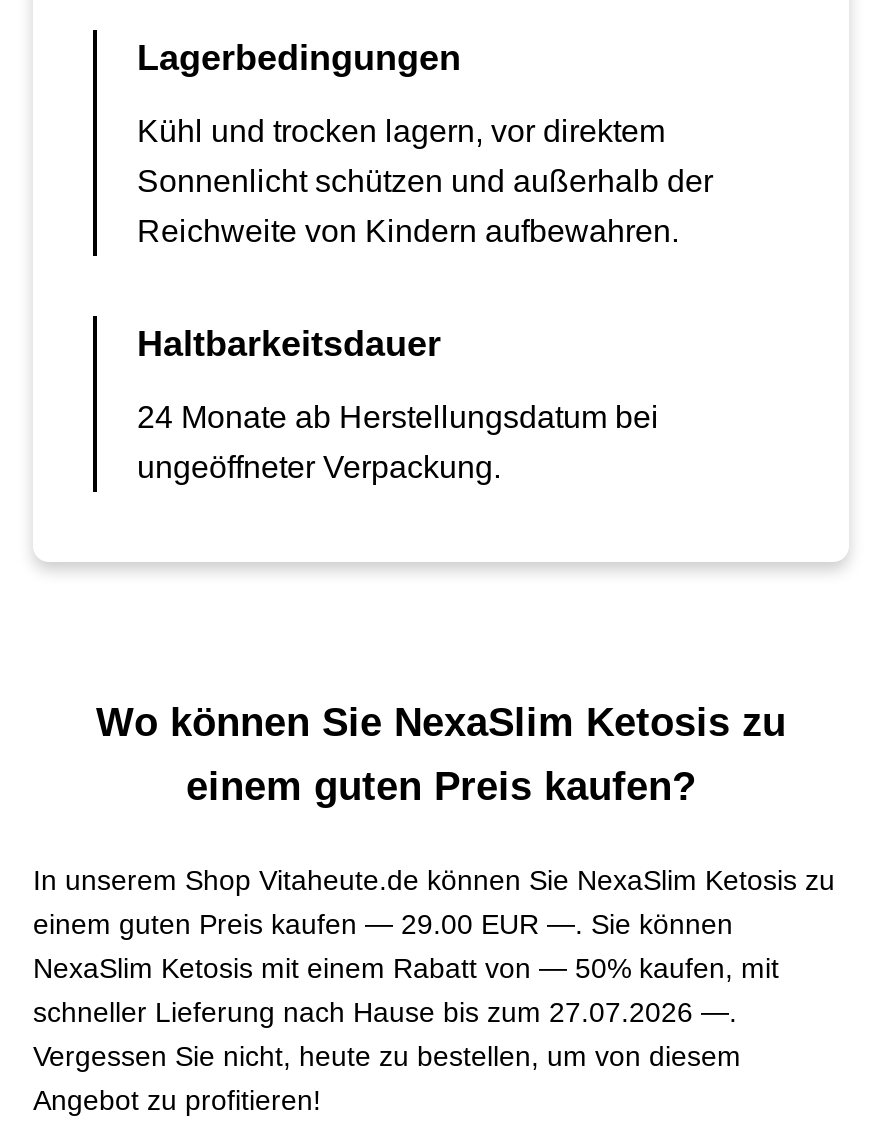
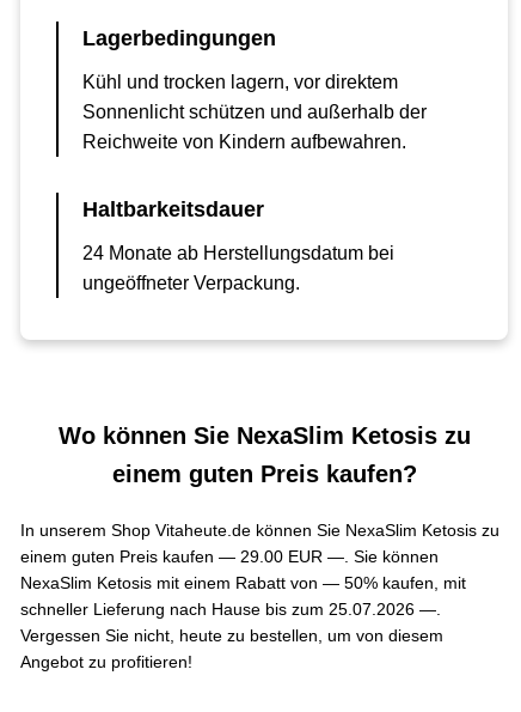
[33,996,737,1028] schneller Lieferung nach Hause bis zum 27.07.2026 —. -> [20,600,441,619] schneller Lieferung nach Hause bis zum 25.07.2026 —.

